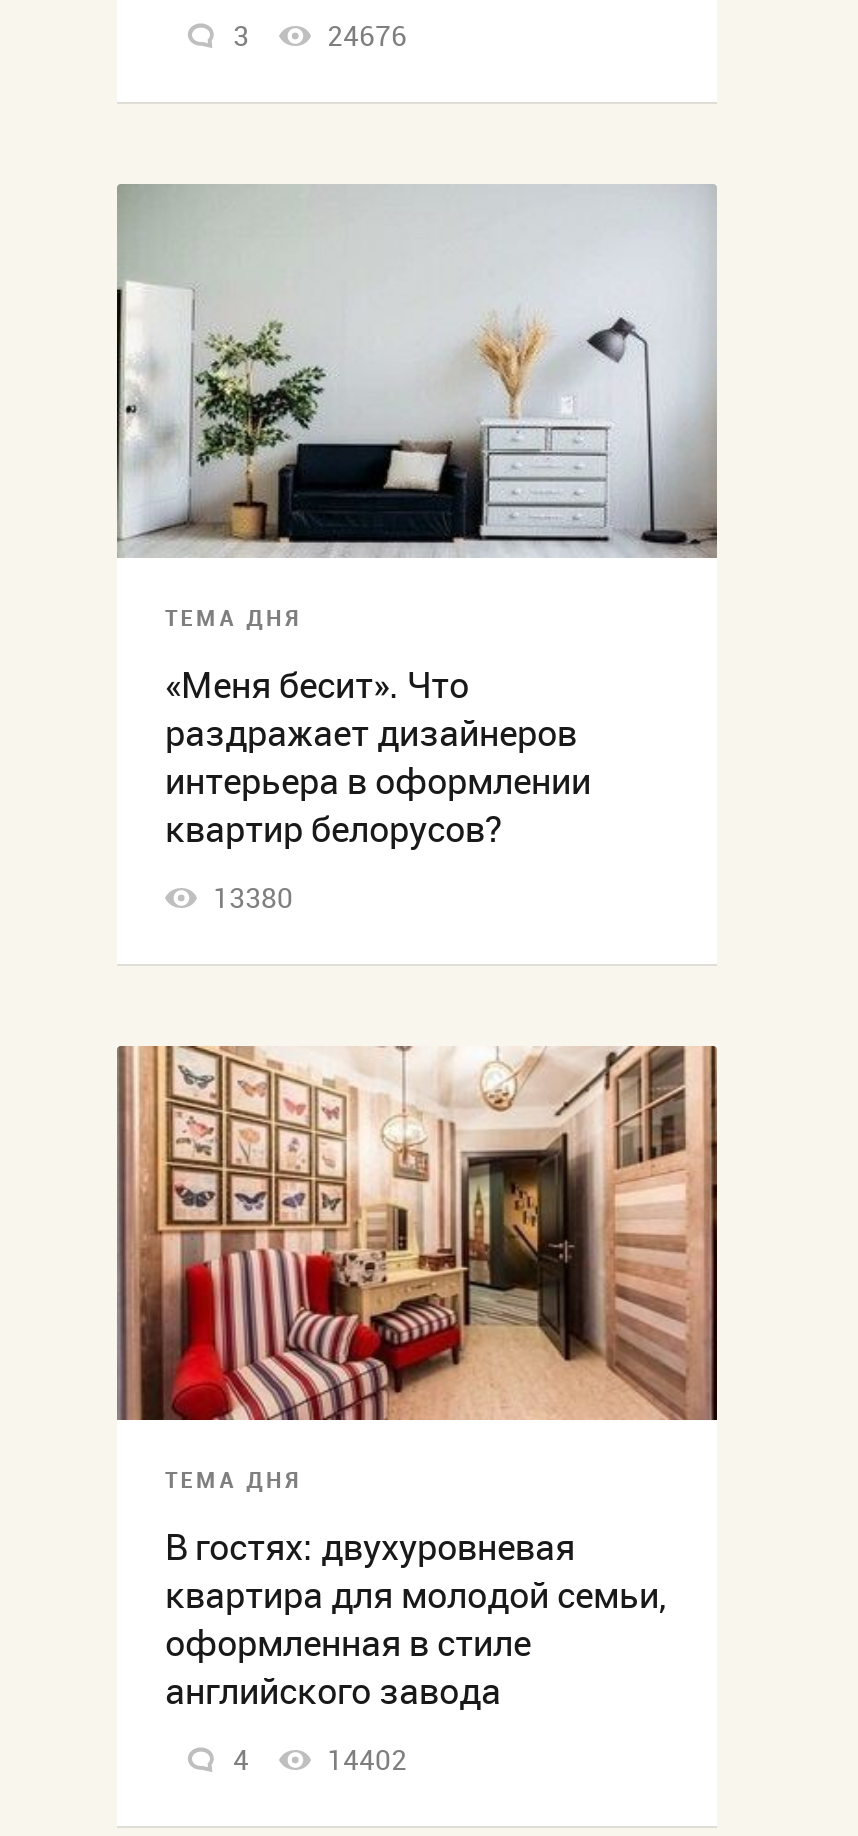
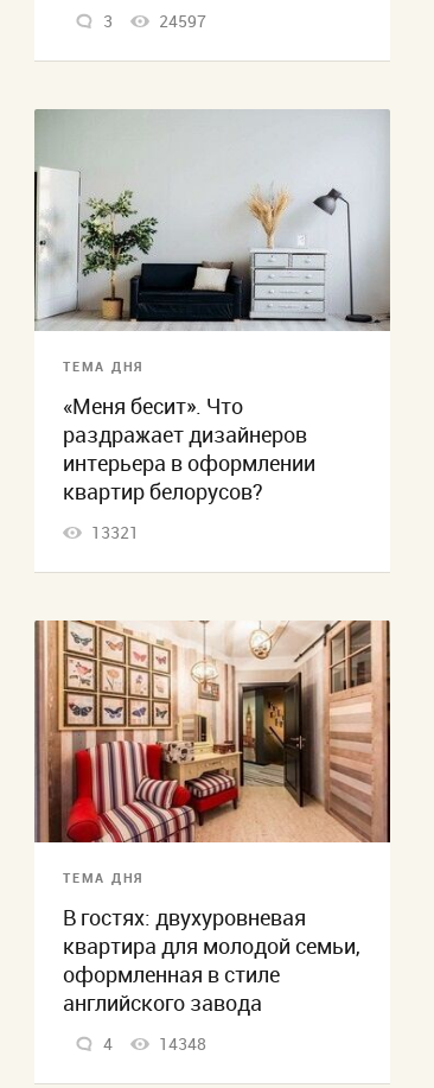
[327,20,407,52] 24676 -> [159,12,206,31] 24597
[213,882,293,914] 13380 -> [91,523,139,542] 13321
[327,1744,407,1776] 14402 -> [159,1035,206,1054] 14348

